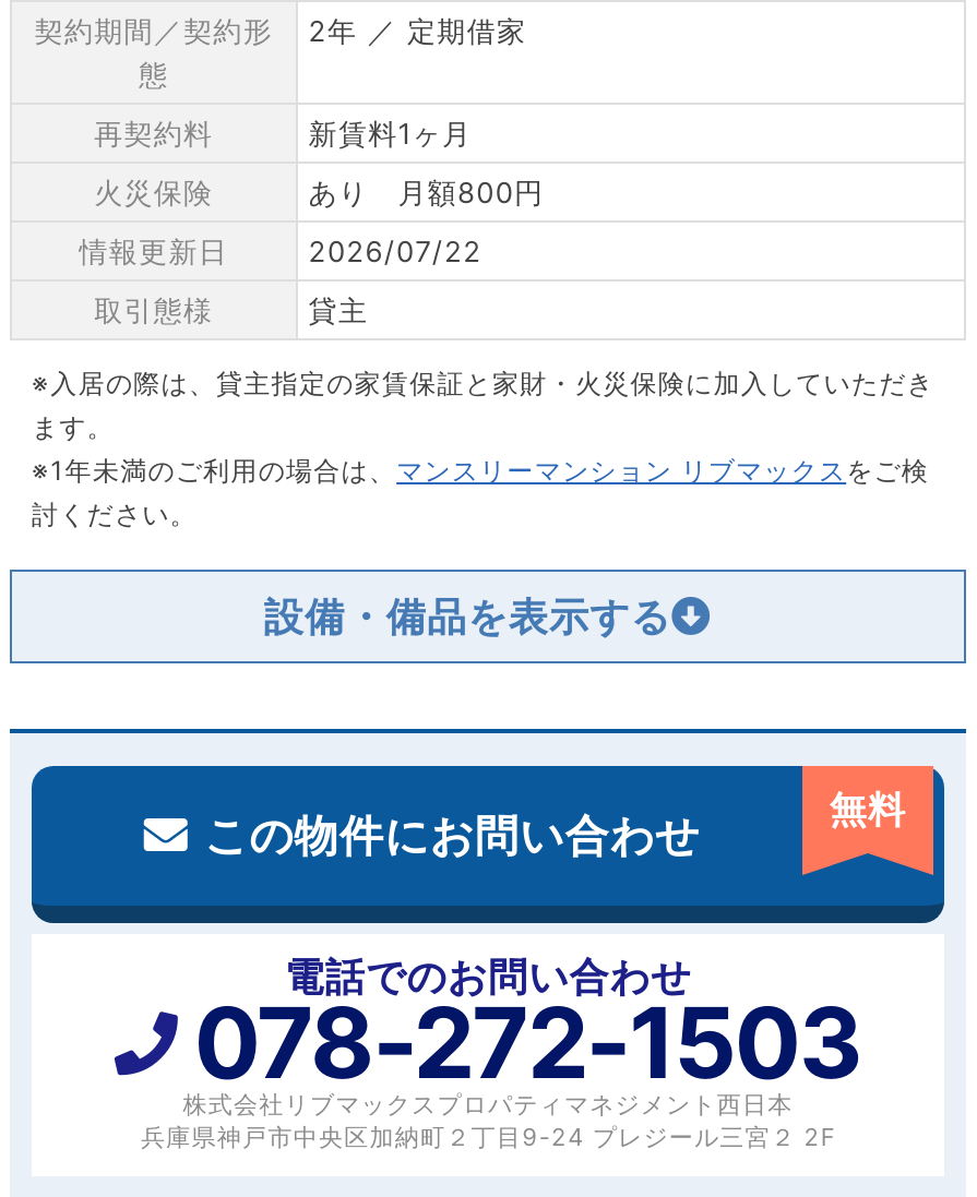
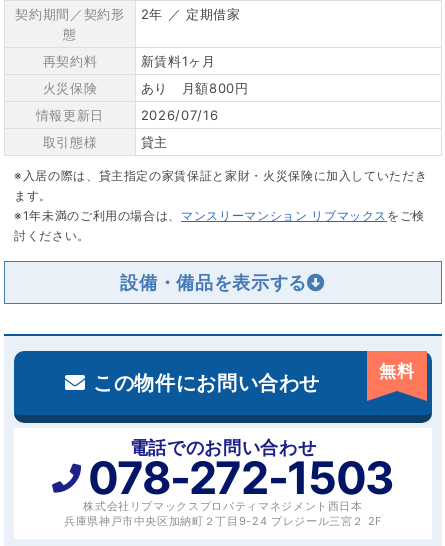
[308,234,482,269] 2026/07/22 -> [141,107,218,123] 2026/07/16

